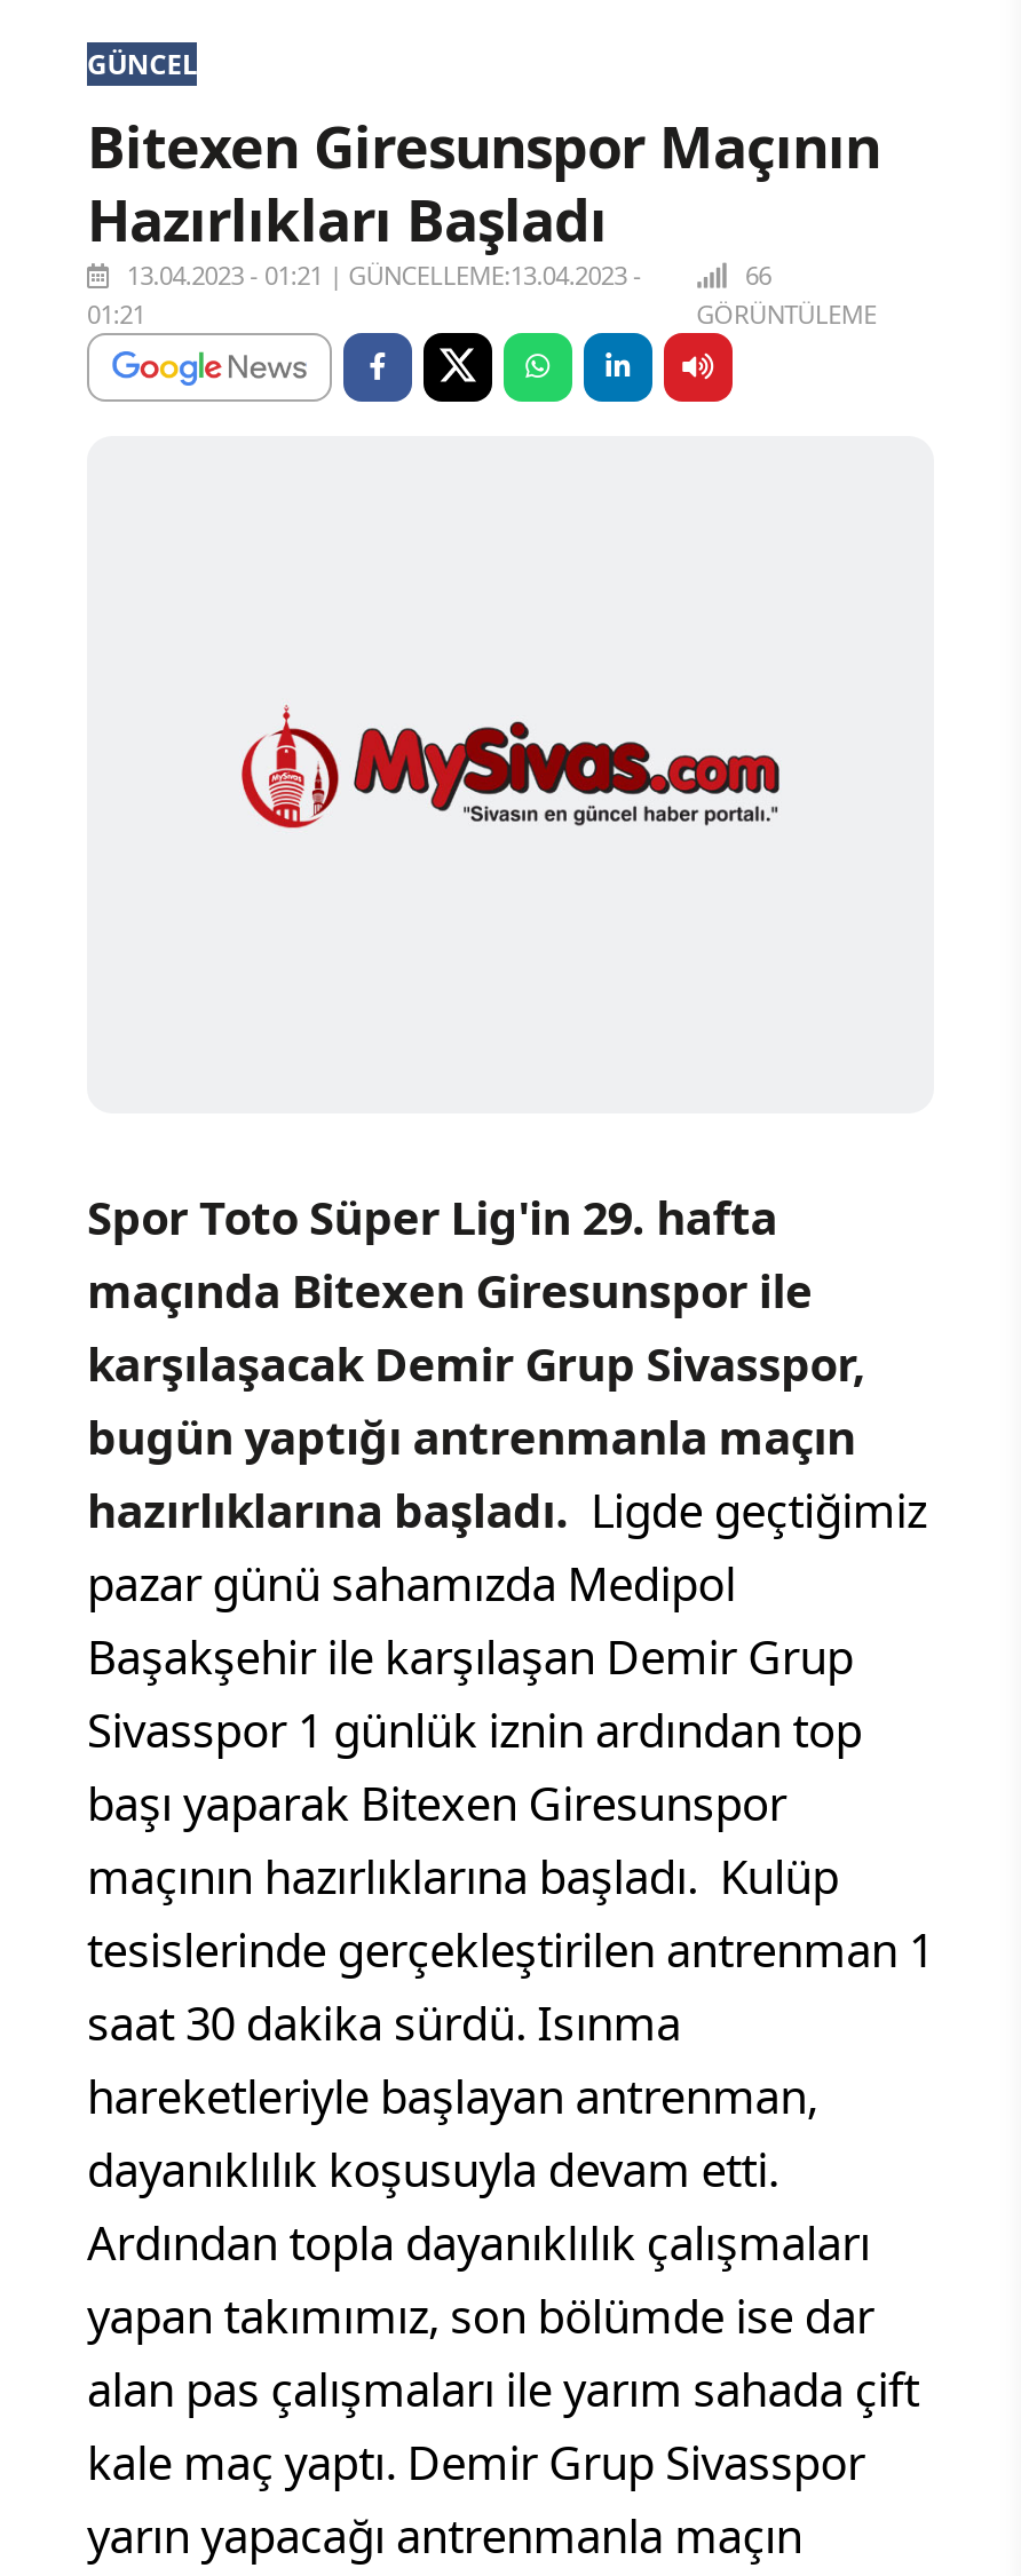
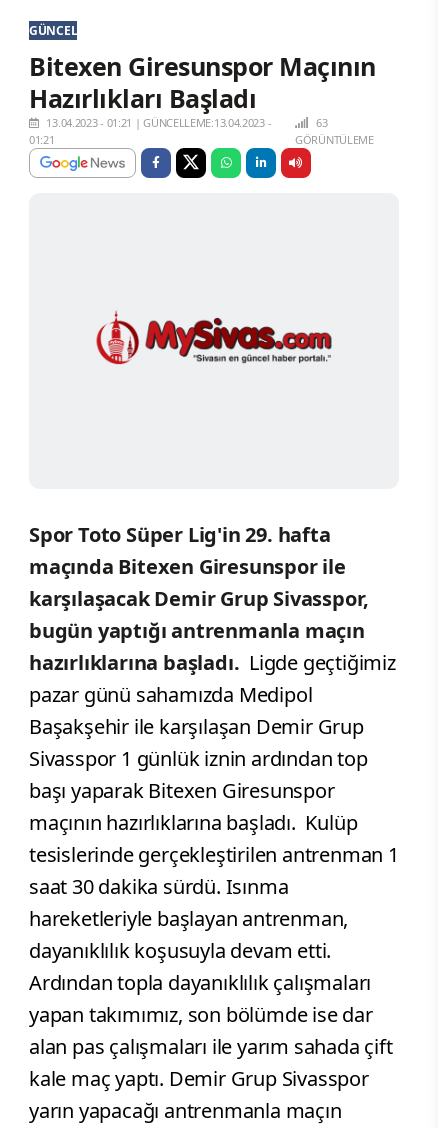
[739,258,771,293] 66 -> [314,115,328,130] 63

